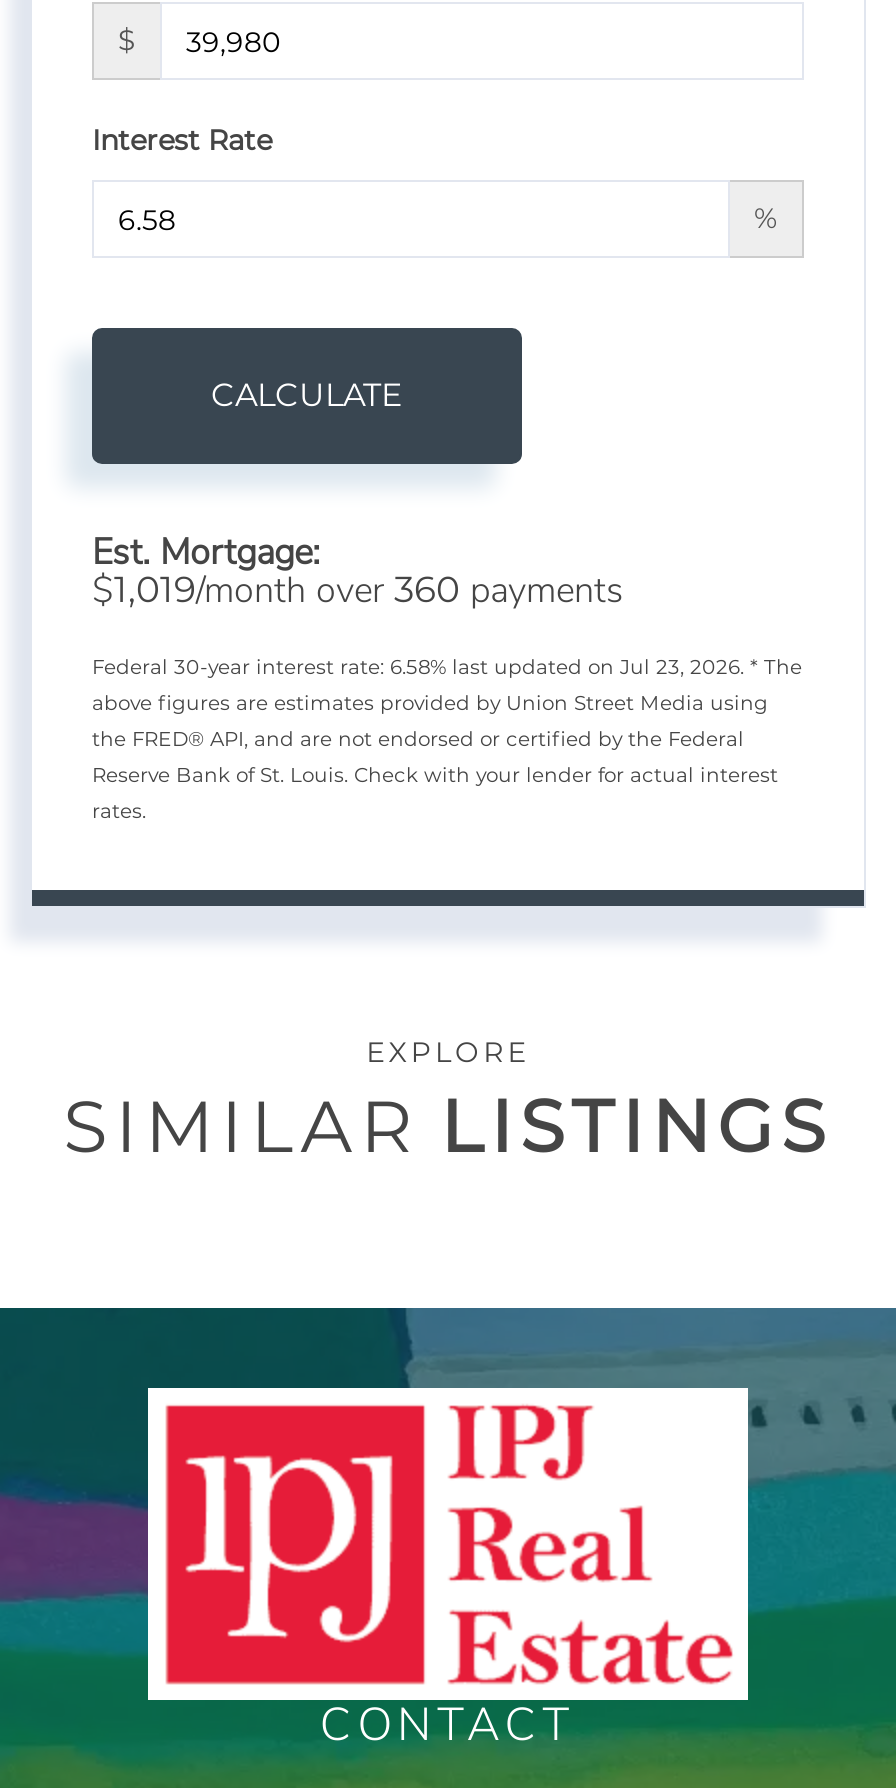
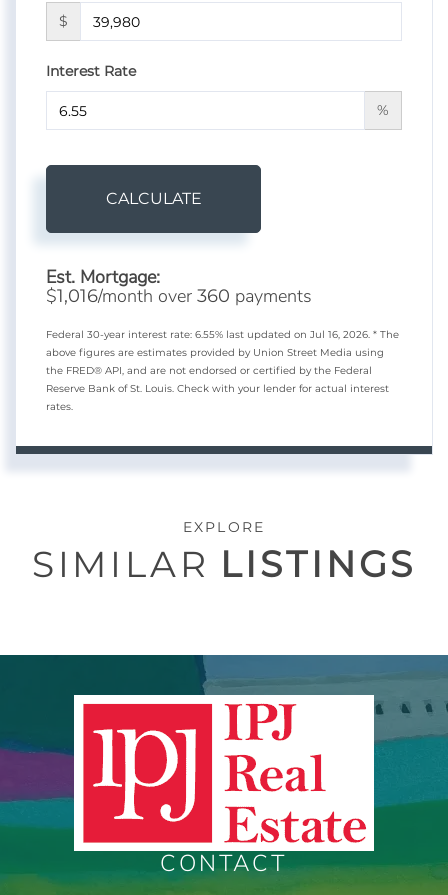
[92,566,624,614] $1,019/month over 360 payments -> [46,284,312,308] $1,016/month over 360 payments
[92,654,802,680] Federal 30-year interest rate: 6.58% last updated on Jul 23, 2026. * The -> [46,328,399,341] Federal 30-year interest rate: 6.55% last updated on Jul 16, 2026. * The

